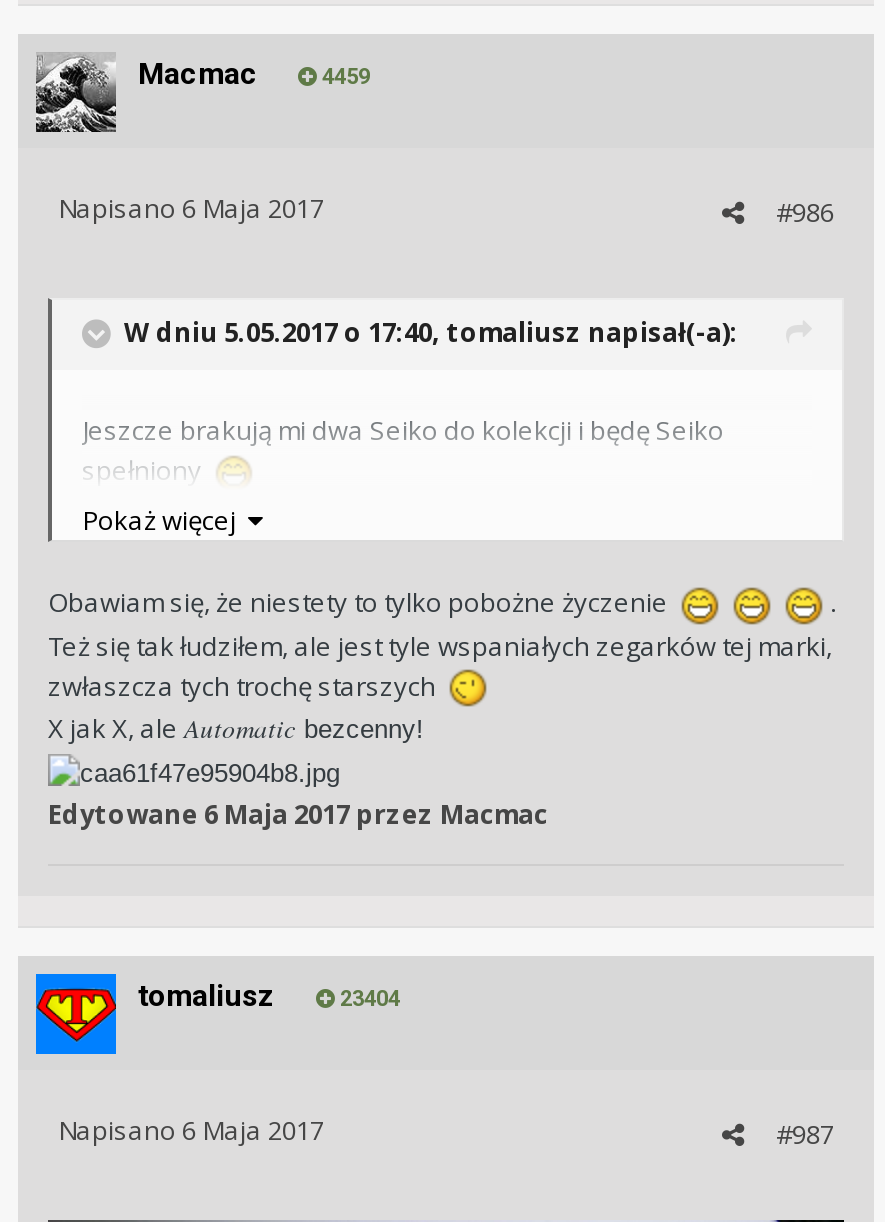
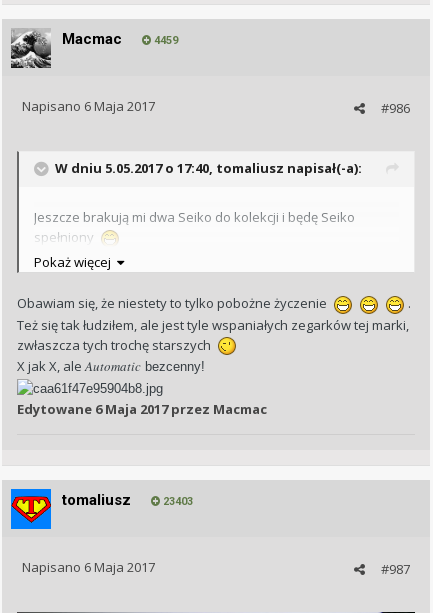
[334,986,400,1012] 23404 -> [160,495,193,508] 23403

